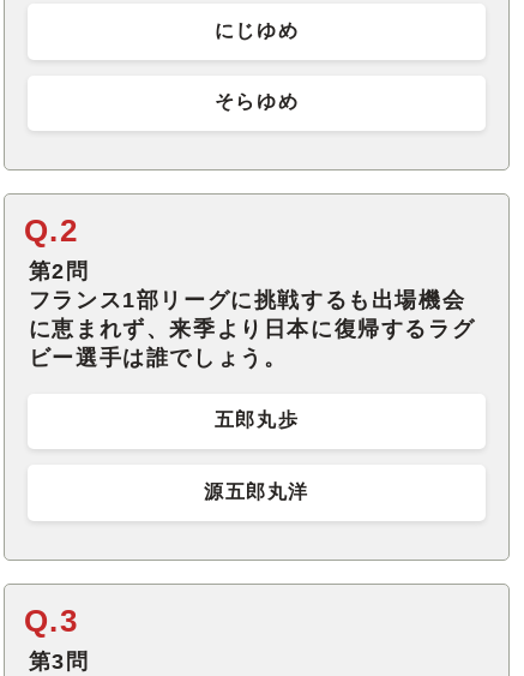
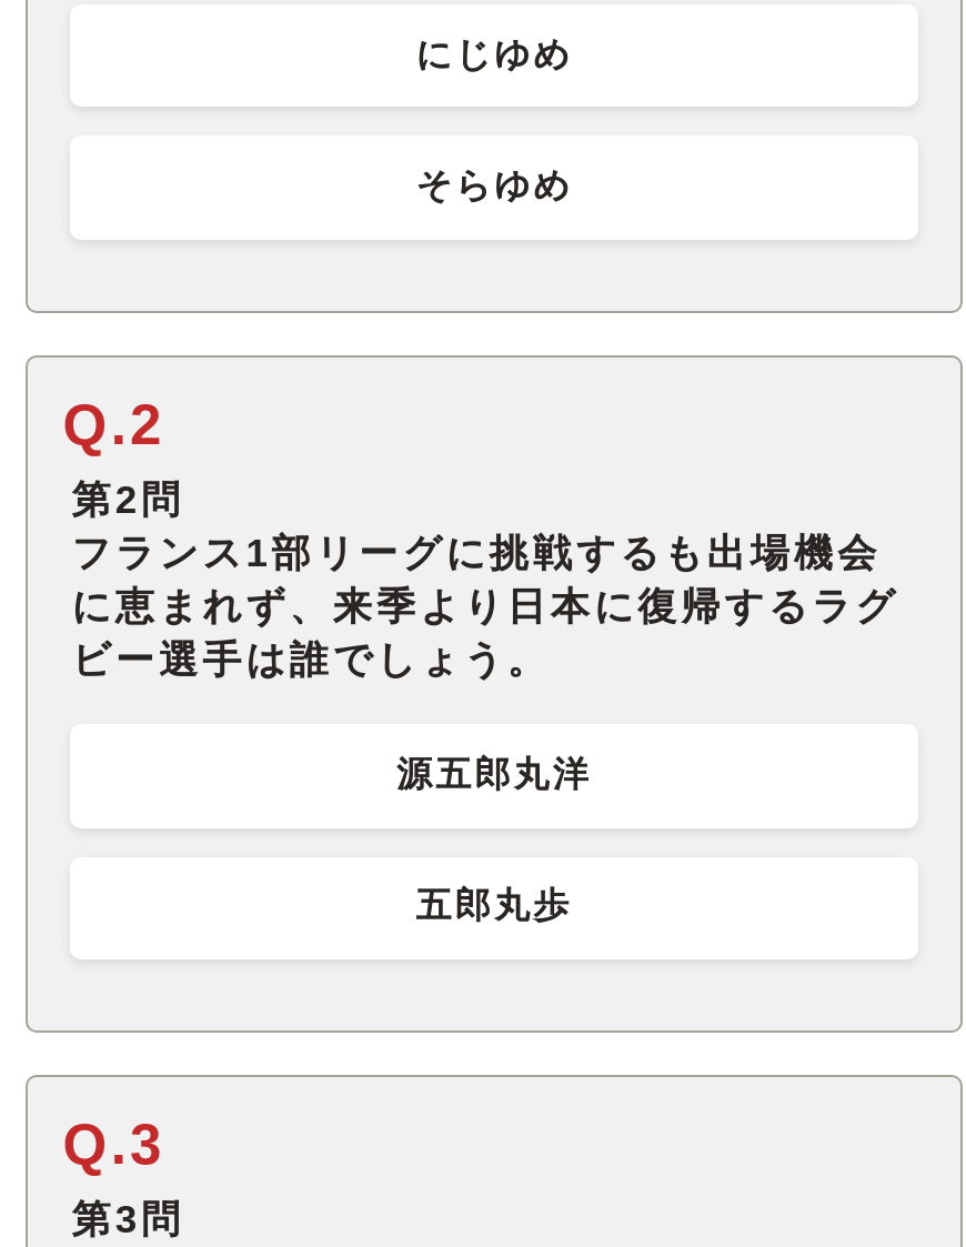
moved [214,410,299,430] -> [416,887,572,924]: 五郎丸歩
moved [204,481,309,502] -> [396,755,592,792]: 源五郎丸洋

